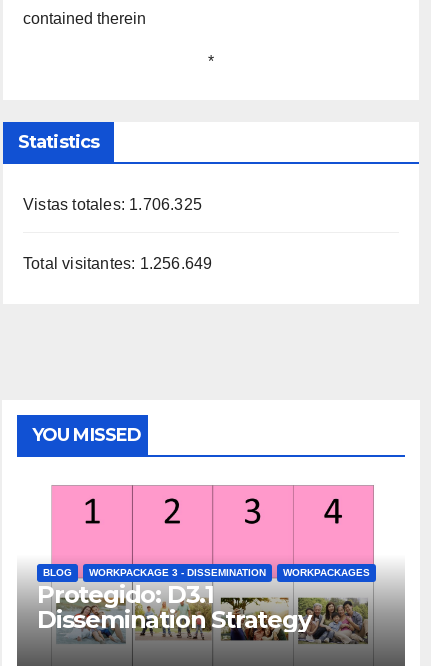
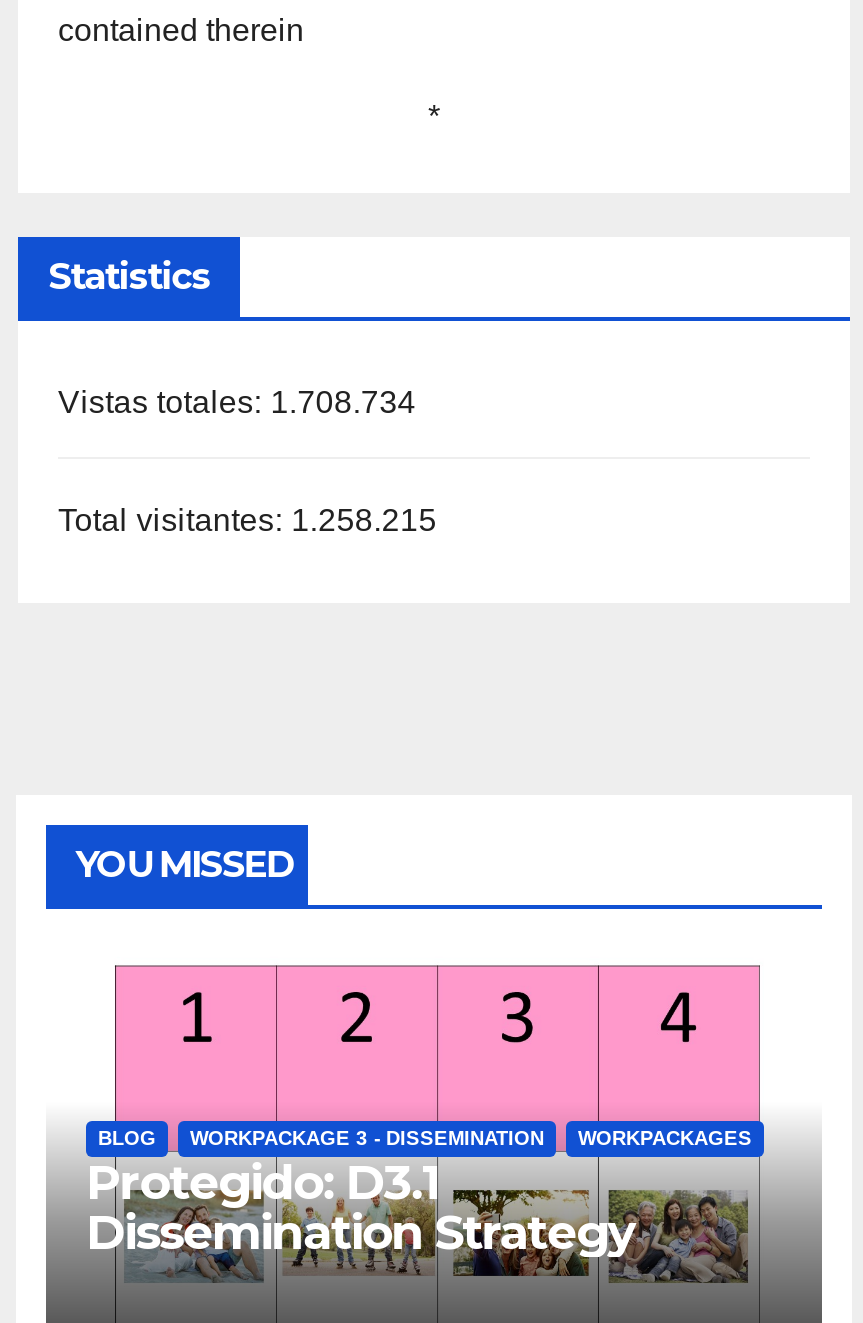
[23,195,202,212] Vistas totales: 1.706.325 -> [58,385,416,419] Vistas totales: 1.708.734
[23,255,212,272] Total visitantes: 1.256.649 -> [58,504,437,538] Total visitantes: 1.258.215

